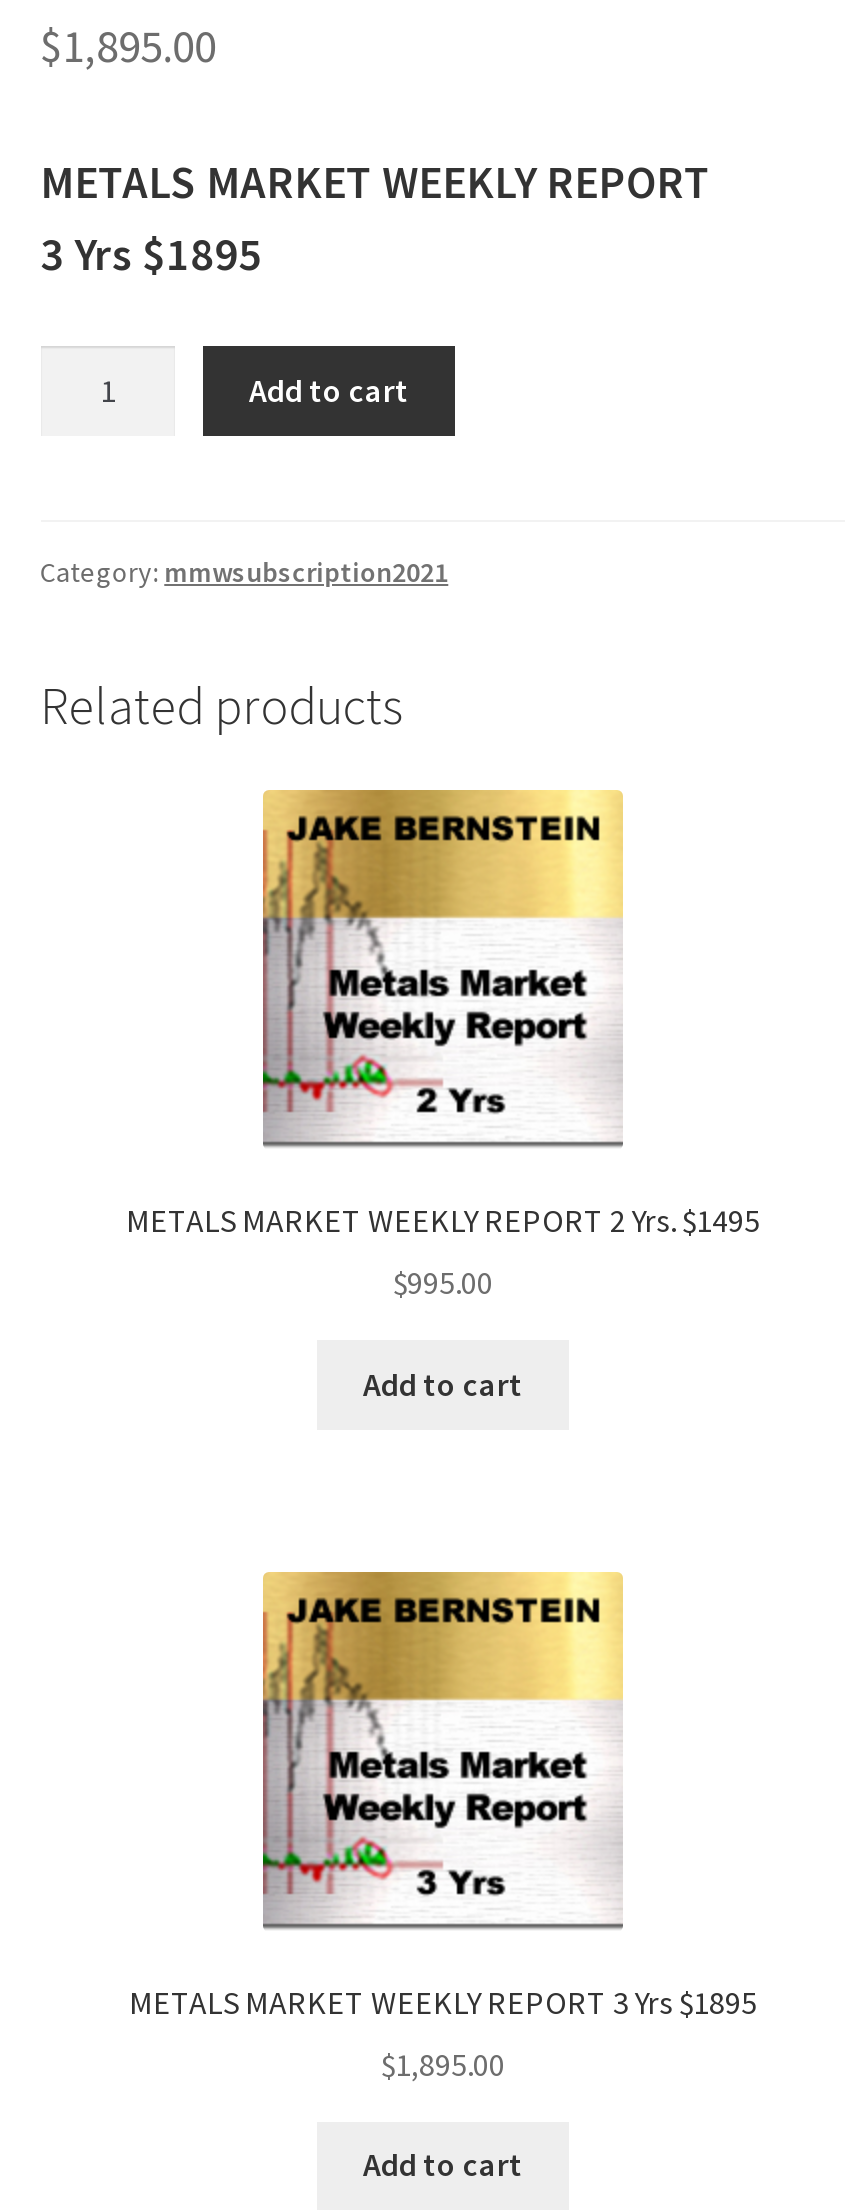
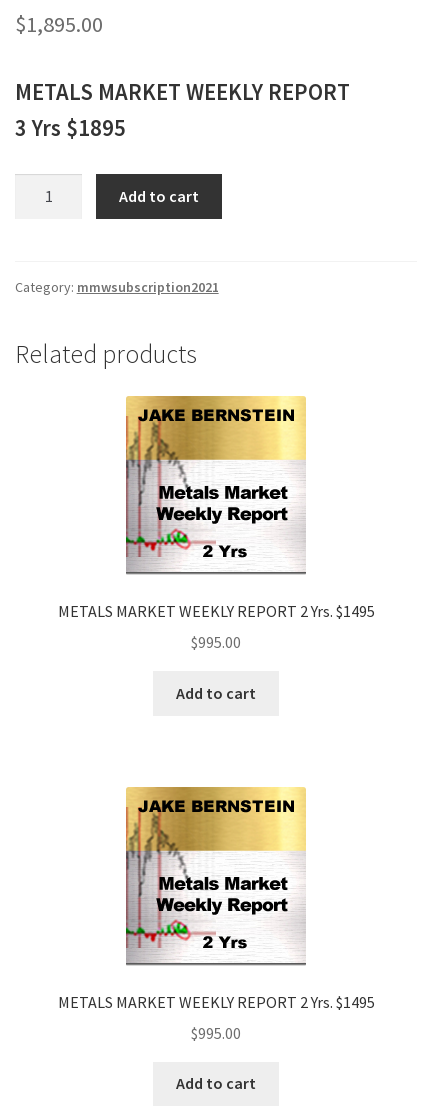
[129,1982,757,2022] METALS MARKET WEEKLY REPORT 3 Yrs $1895 -> [57,992,374,1012] METALS MARKET WEEKLY REPORT 2 Yrs. $1495
[381,2043,505,2083] $1,895.00 -> [191,1023,241,1043] $995.00

